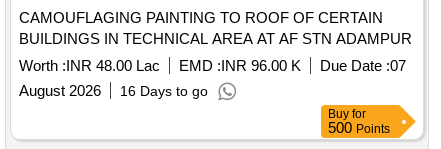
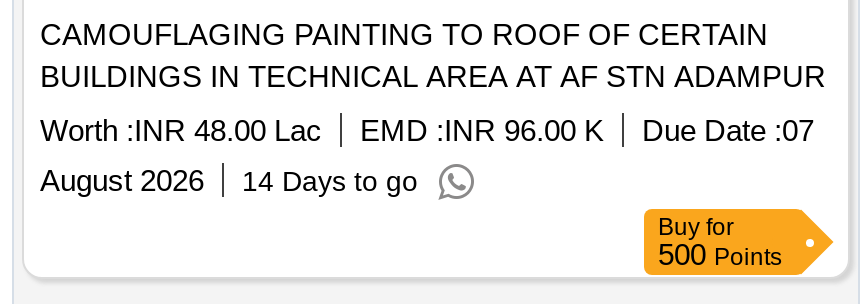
[19,82,208,99] August 2026 16 Days to go -> [40,163,418,197] August 2026 14 Days to go

